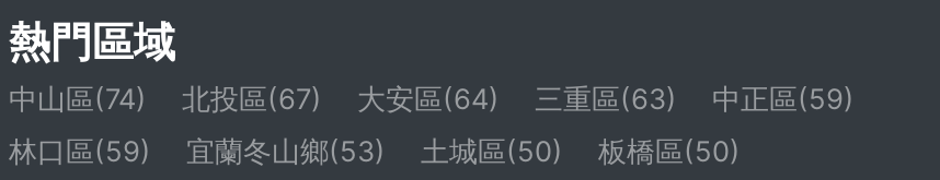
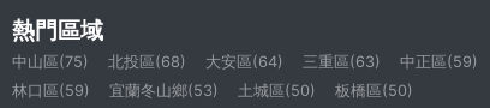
[9,83,147,116] 中山區(74) -> [12,53,89,71] 中山區(75)
[182,83,322,116] 北投區(67) -> [108,53,186,71] 北投區(68)

